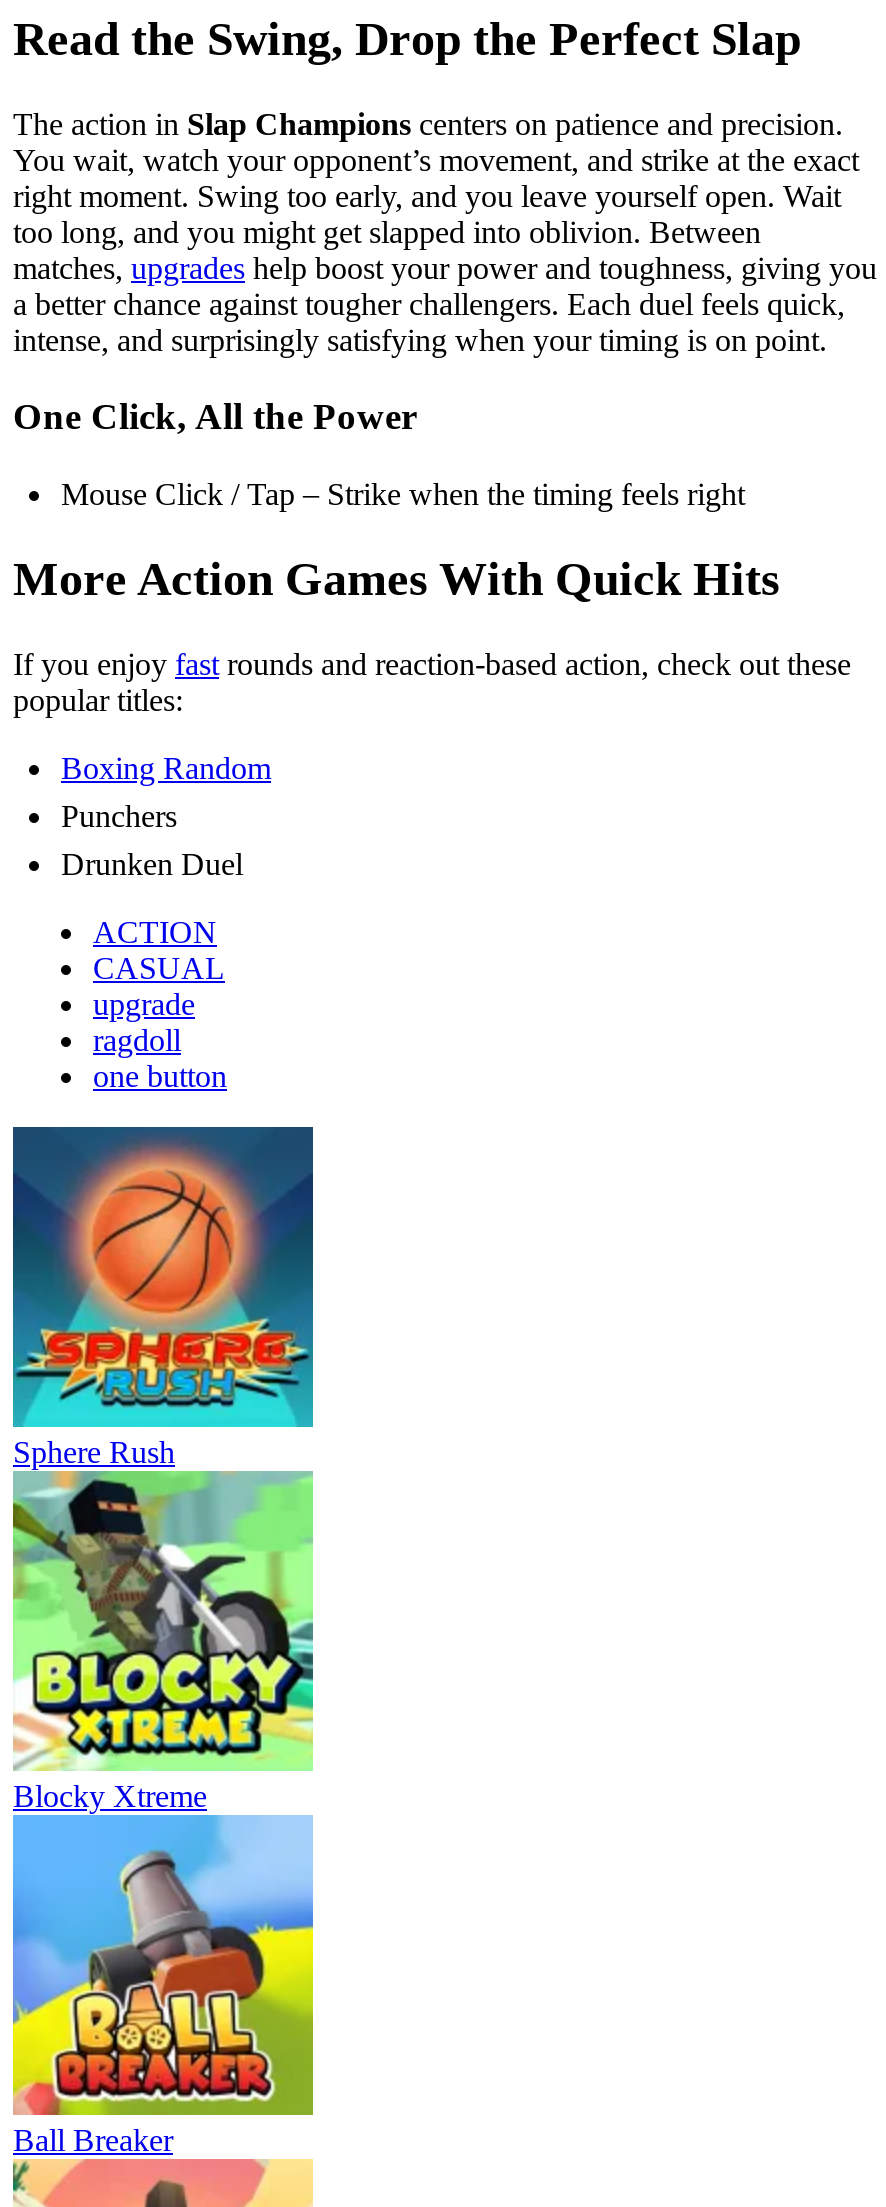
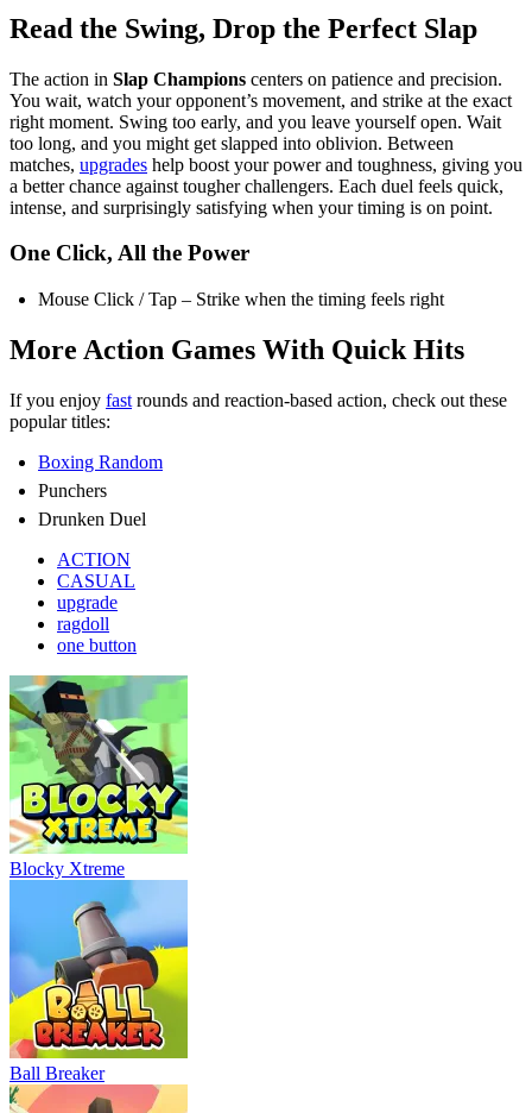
[11,1125,315,1469] [image] | Sphere Rush -> none

